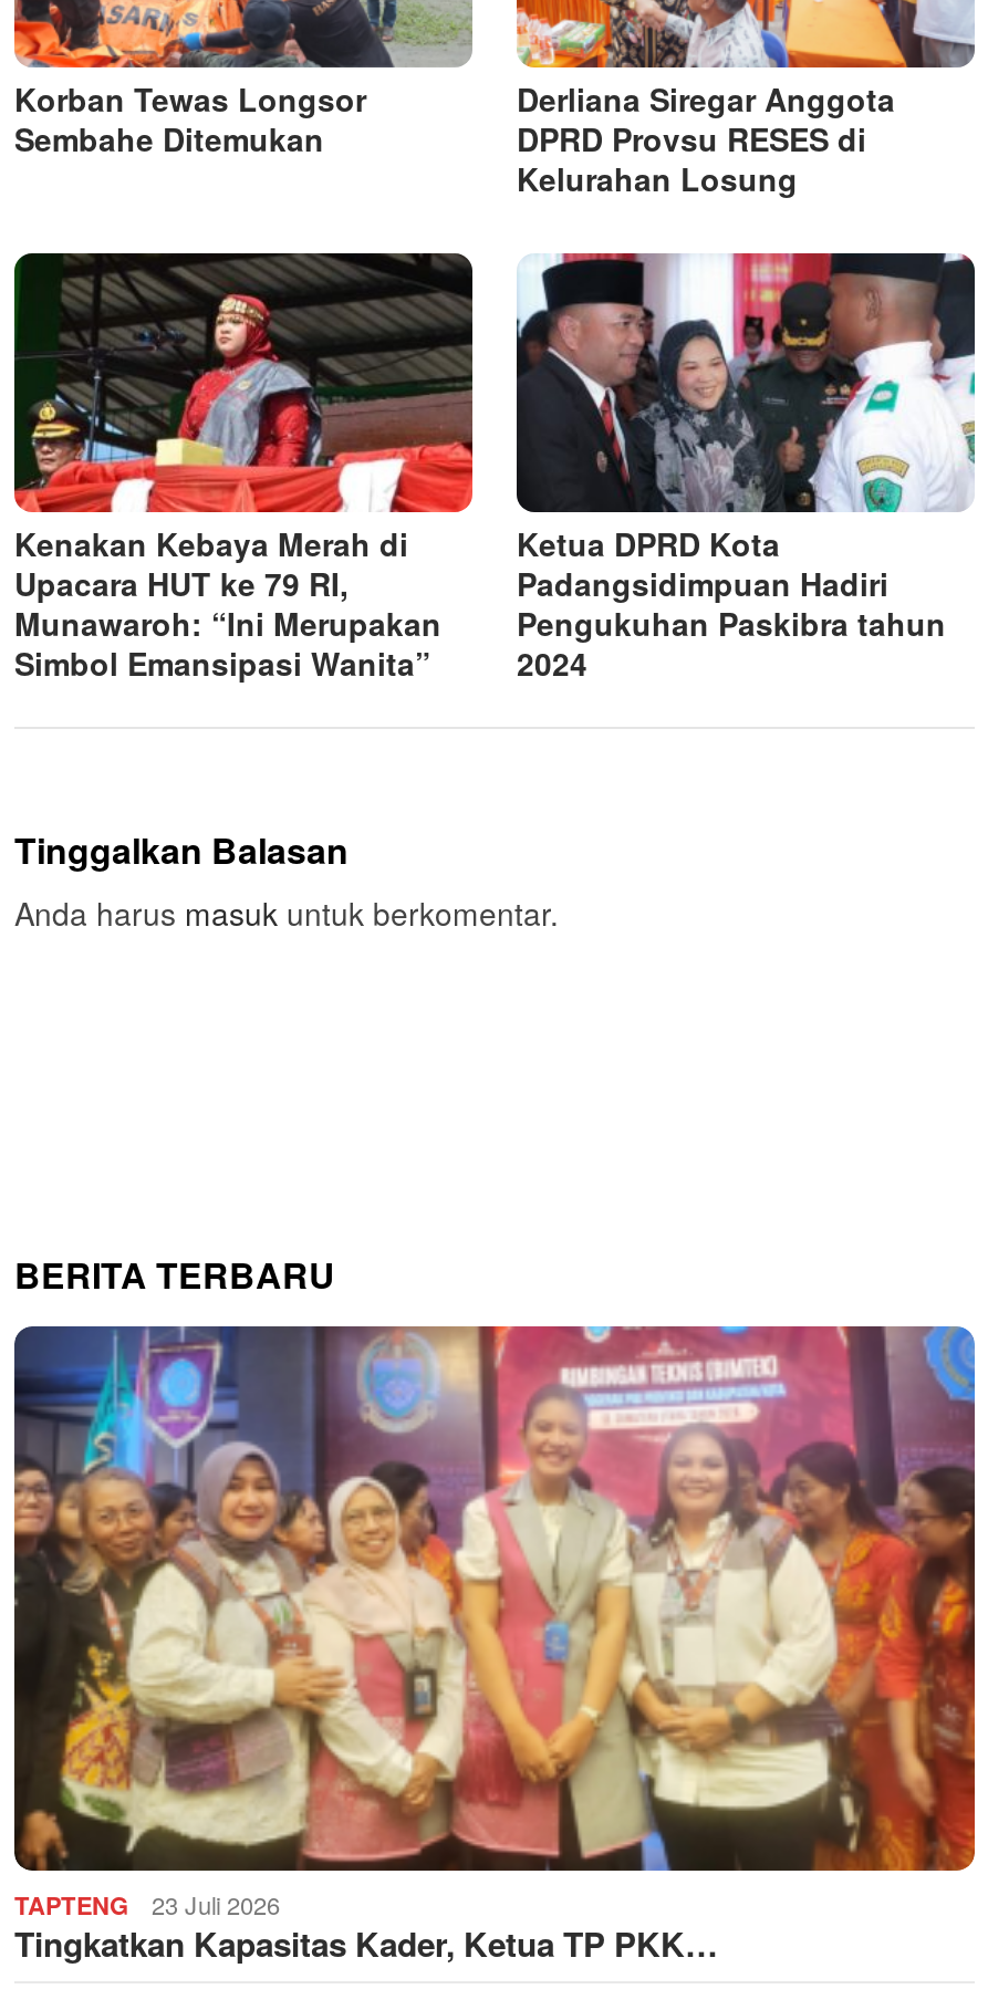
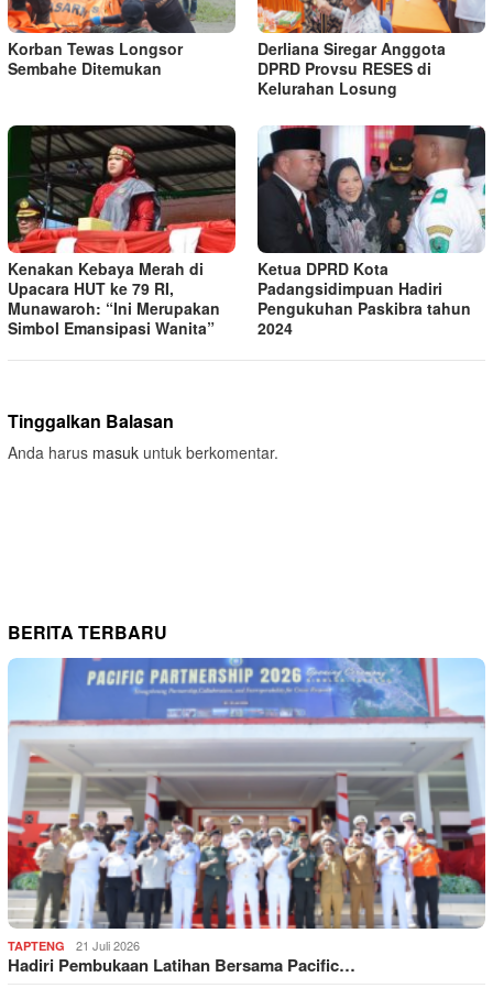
[12,1325,977,1968] [image] | 23 Juli 2026 | Tingkatkan Kapasitas Kader, Ketua TP PKK… -> [7,657,486,977] [image] | 21 Juli 2026 | Hadiri Pembukaan Latihan Bersama Pacific…

